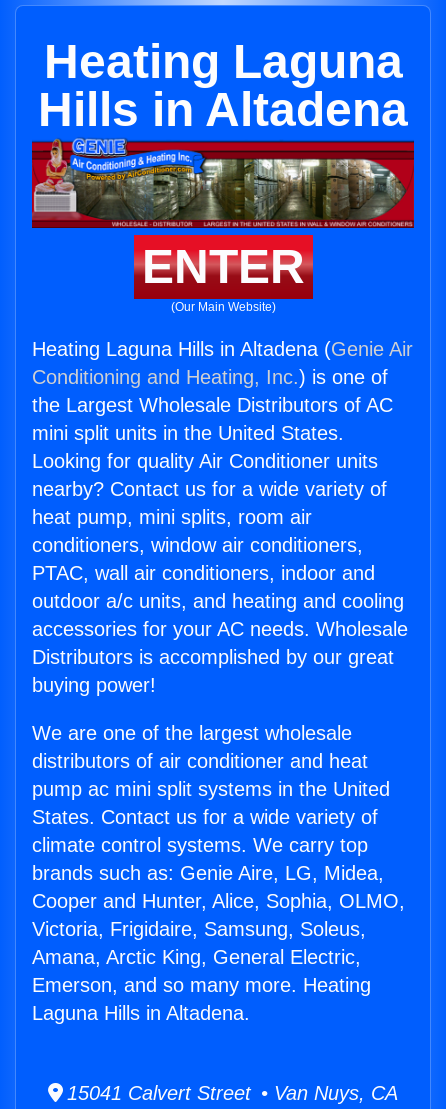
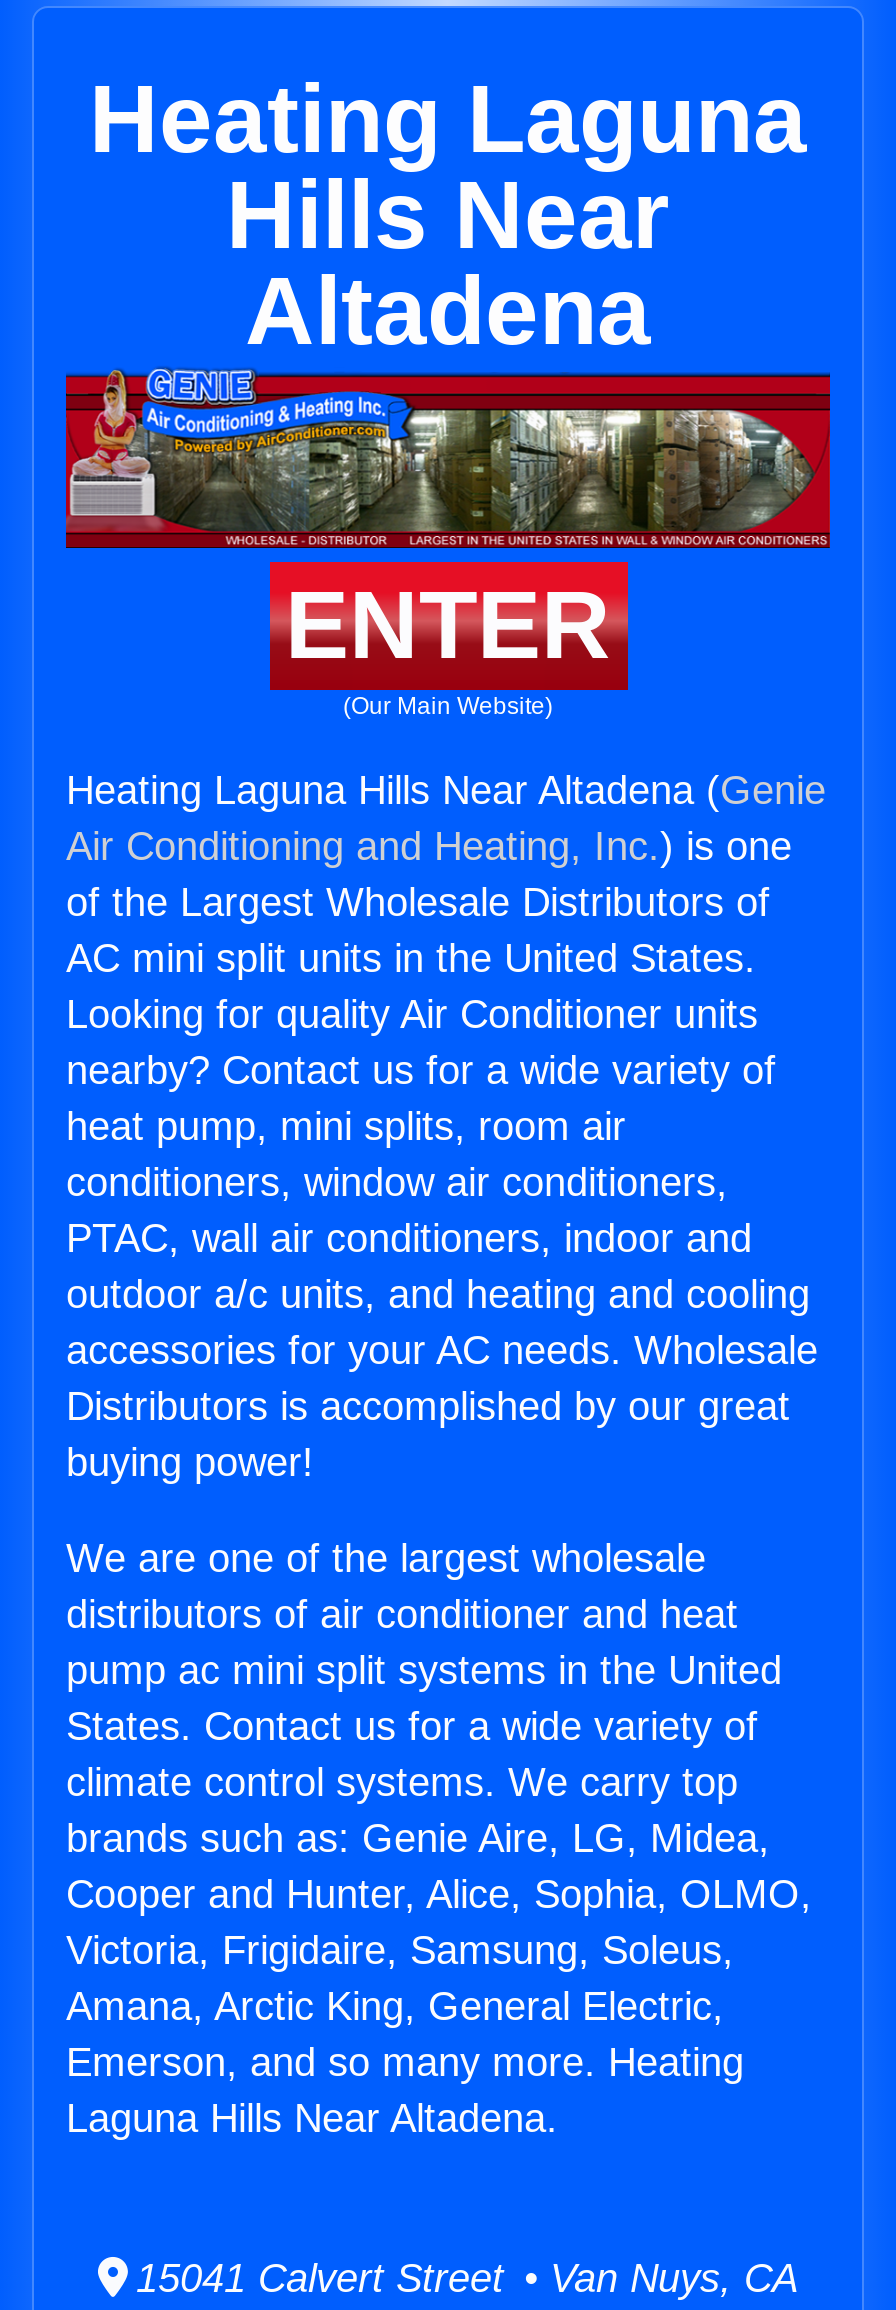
[38,83,408,136] Hills in Altadena -> [226,162,670,364] Hills Near | Altadena
[32,338,413,444] Heating Laguna Hills in Altadena (Genie Air | Conditioning and Heating, Inc.) is one of | the Largest Wholesale Distributors of AC | mini split units in the United States. -> [66,768,826,980] Heating Laguna Hills Near Altadena (Genie | Air Conditioning and Heating, Inc.) is one | of the Largest Wholesale Distributors of | AC mini split units in the United States.
[32,1002,250,1024] Laguna Hills in Altadena. -> [66,2096,558,2140] Laguna Hills Near Altadena.

